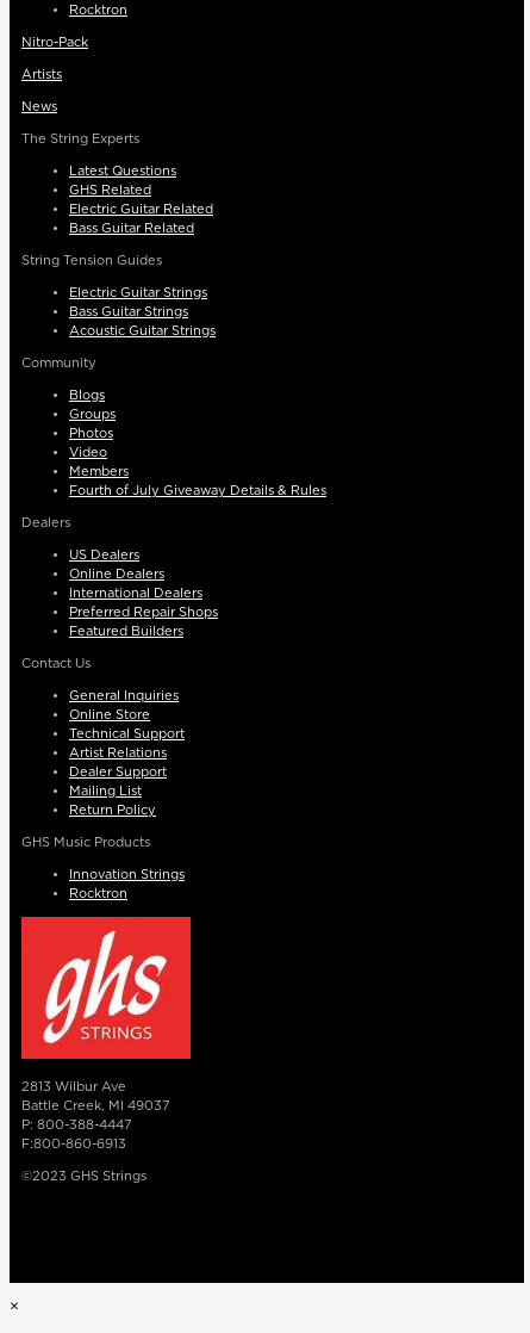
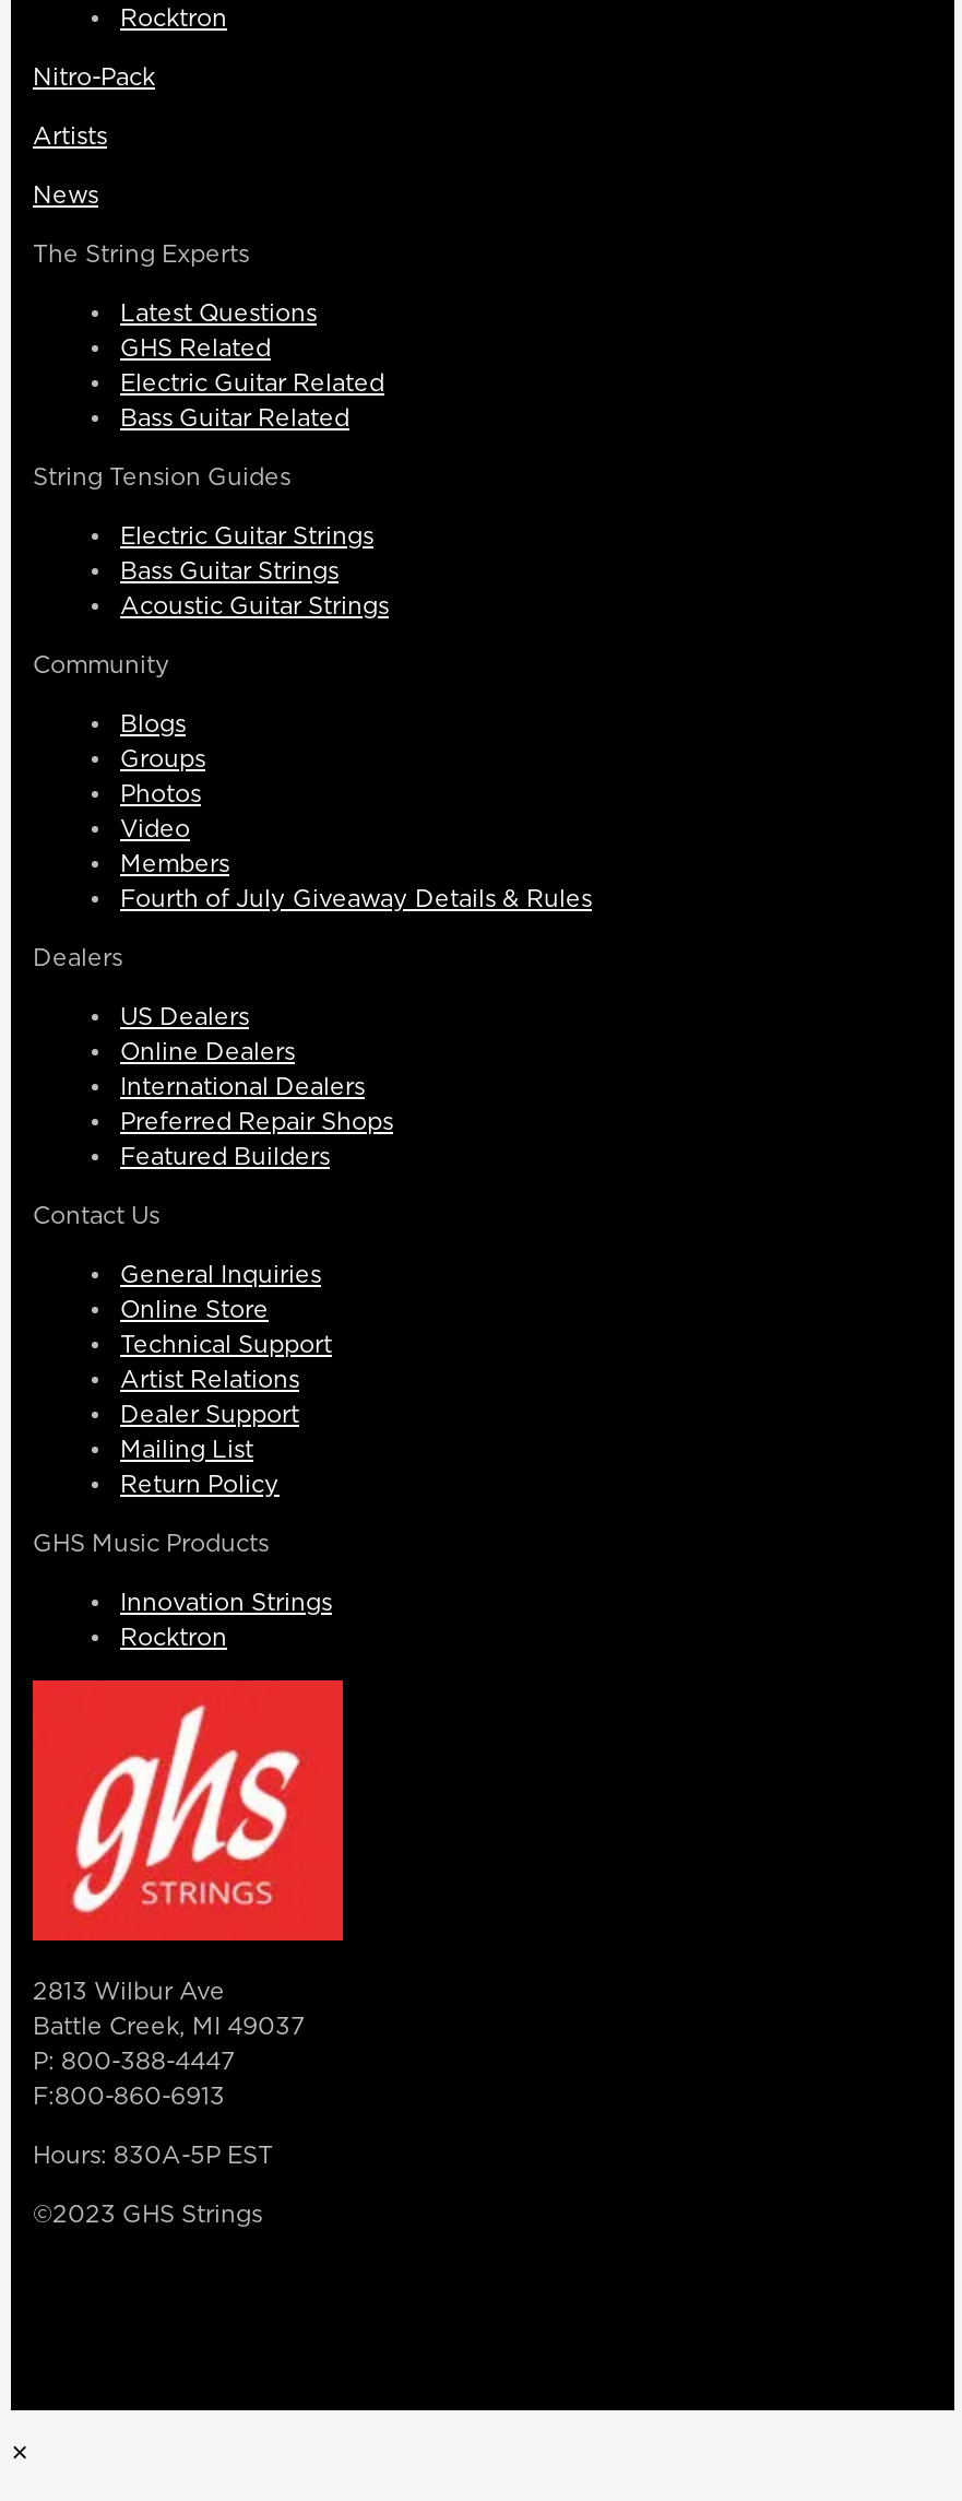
none -> [33,2144,273,2168] Hours: 830A-5P EST

